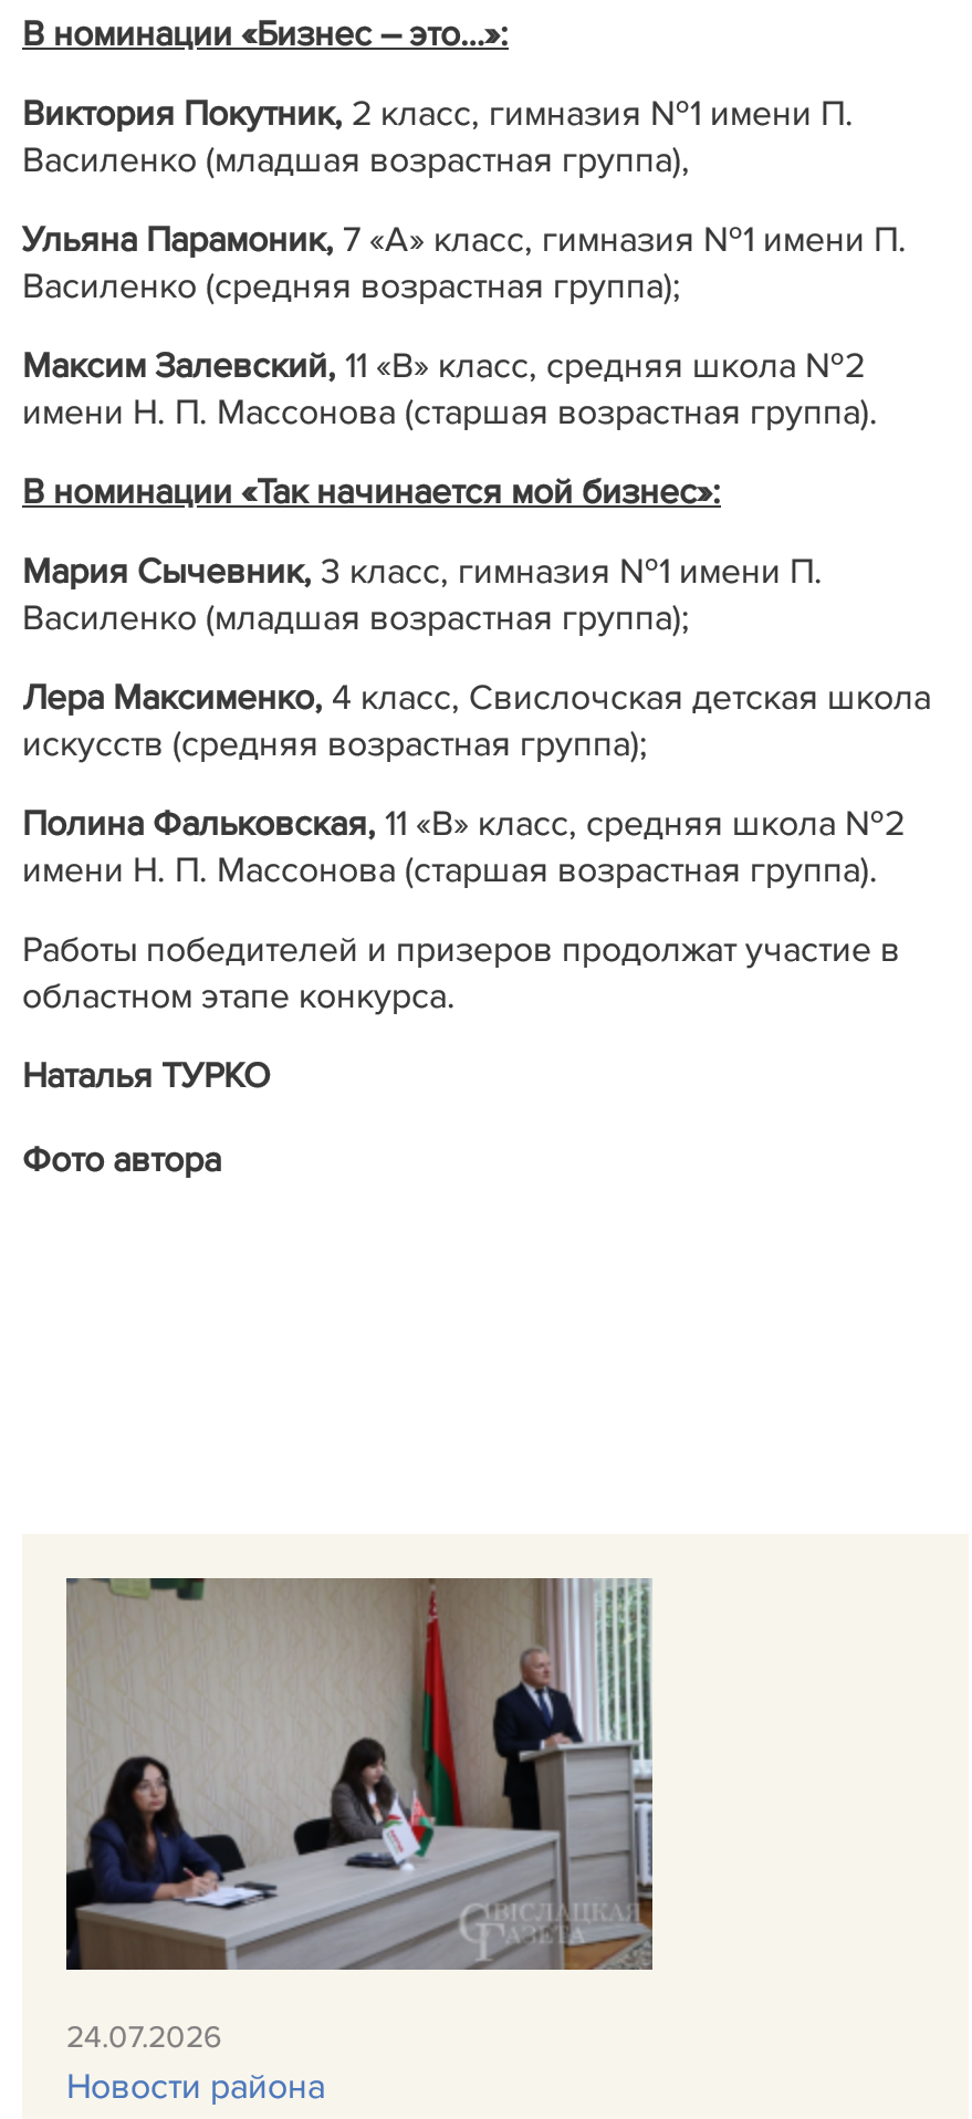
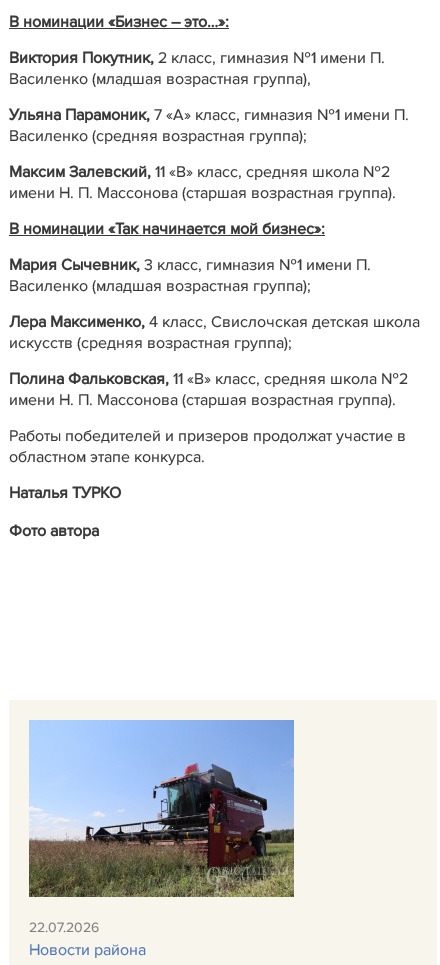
[64,1576,655,2055] [image] | 24.07.2026 -> [28,719,294,936] [image] | 22.07.2026

